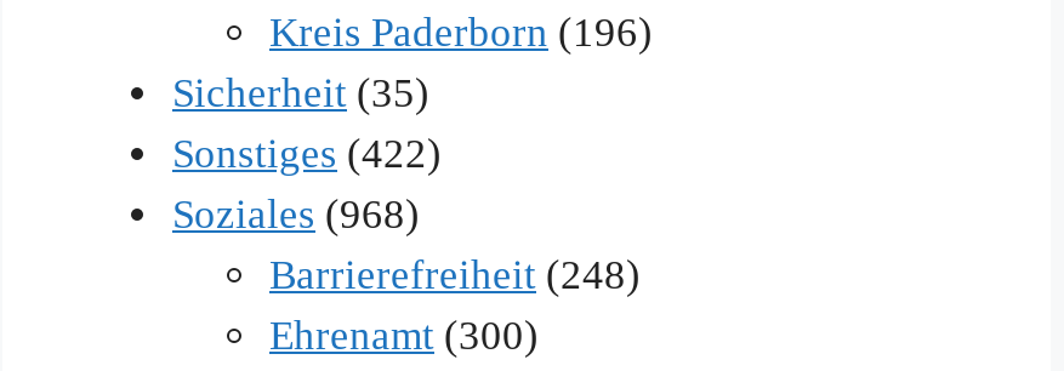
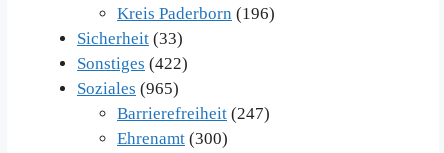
[172,71,429,117] Sicherheit (35) -> [77,29,183,48] Sicherheit (33)
[172,193,420,239] Soziales (968) -> [77,79,179,98] Soziales (965)
[269,253,641,299] Barrierefreiheit (248) -> [117,104,270,123] Barrierefreiheit (247)

